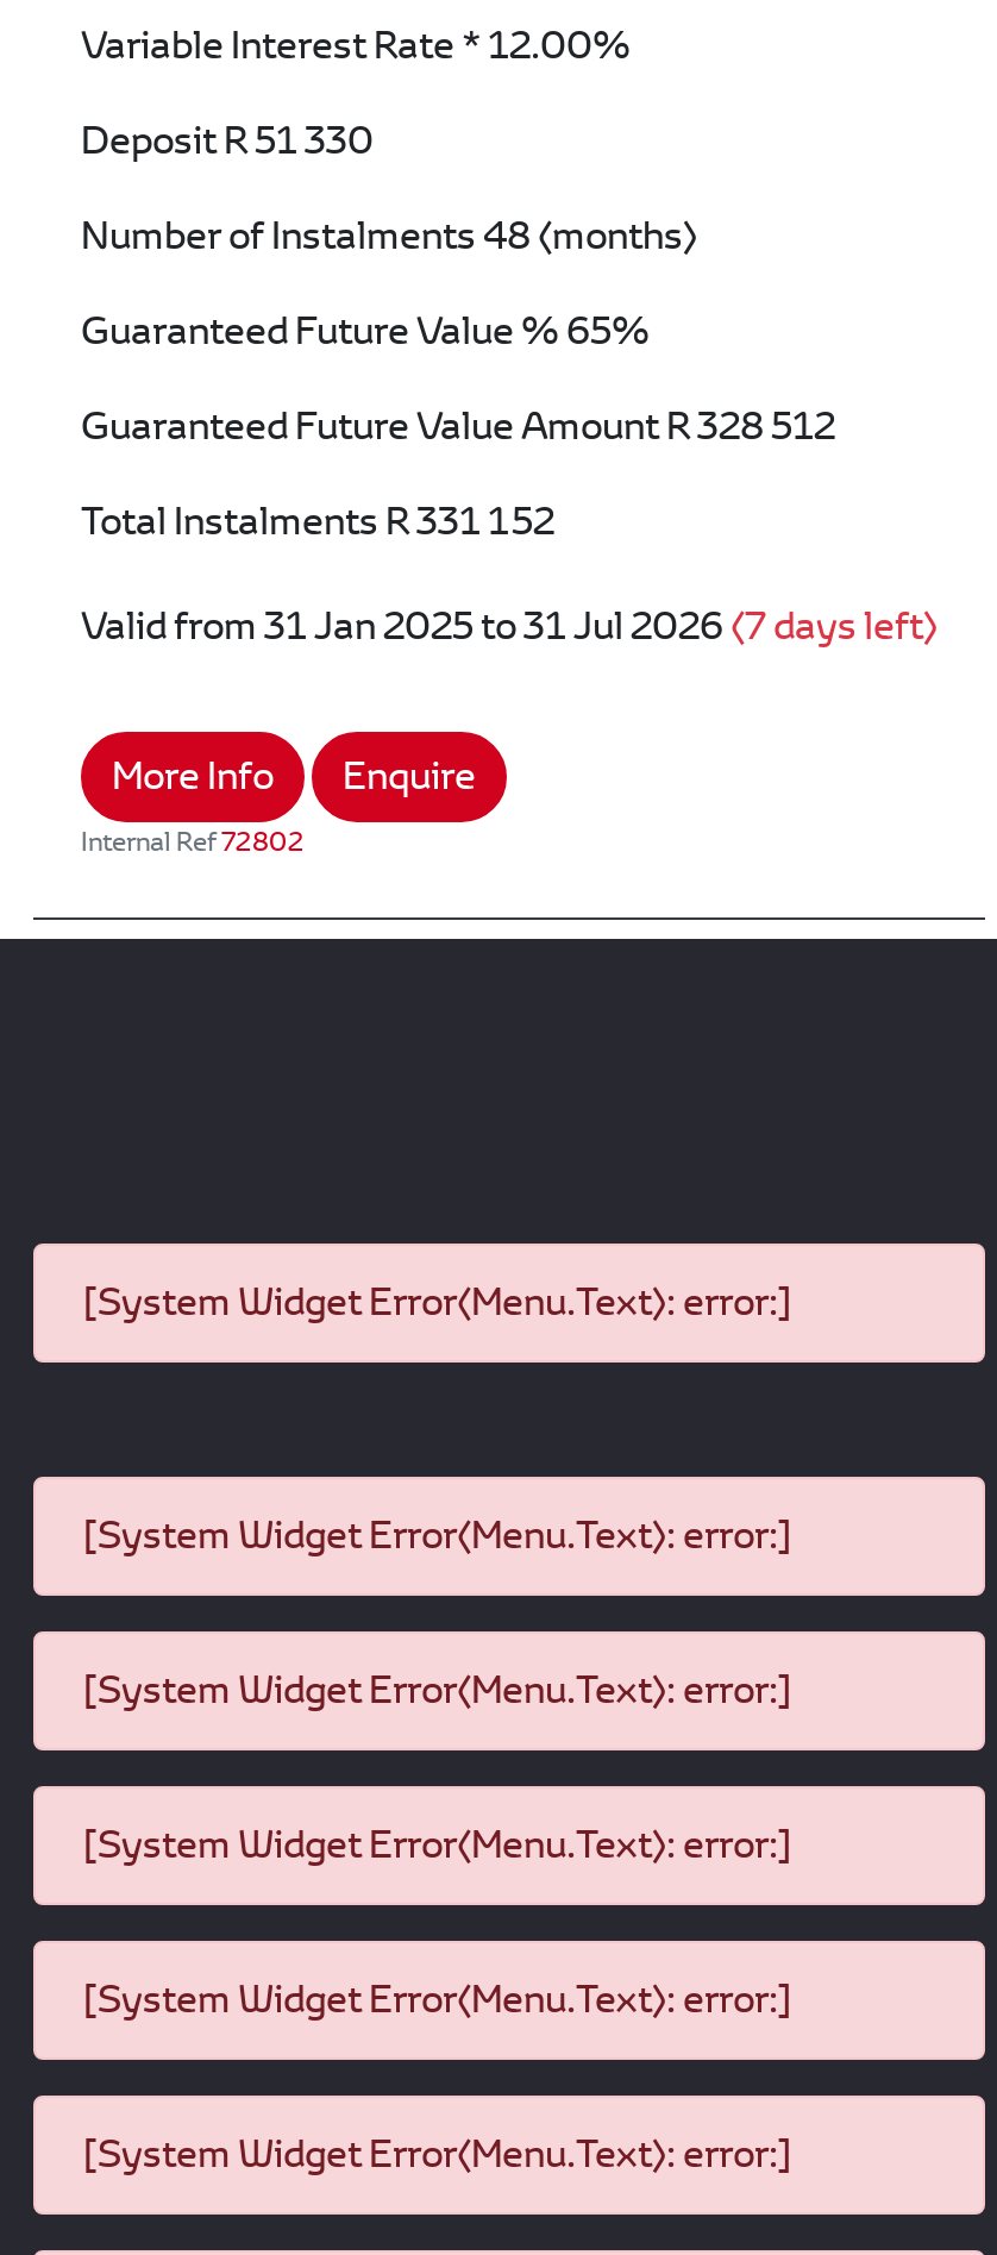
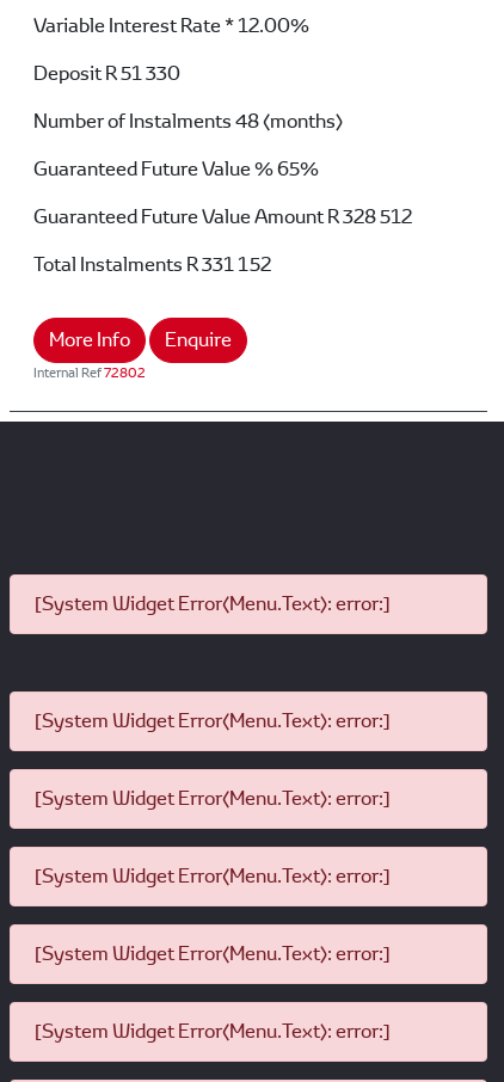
[81,601,938,651] Valid from 31 Jan 2025 to 31 Jul 2026 (7 days left) -> none

